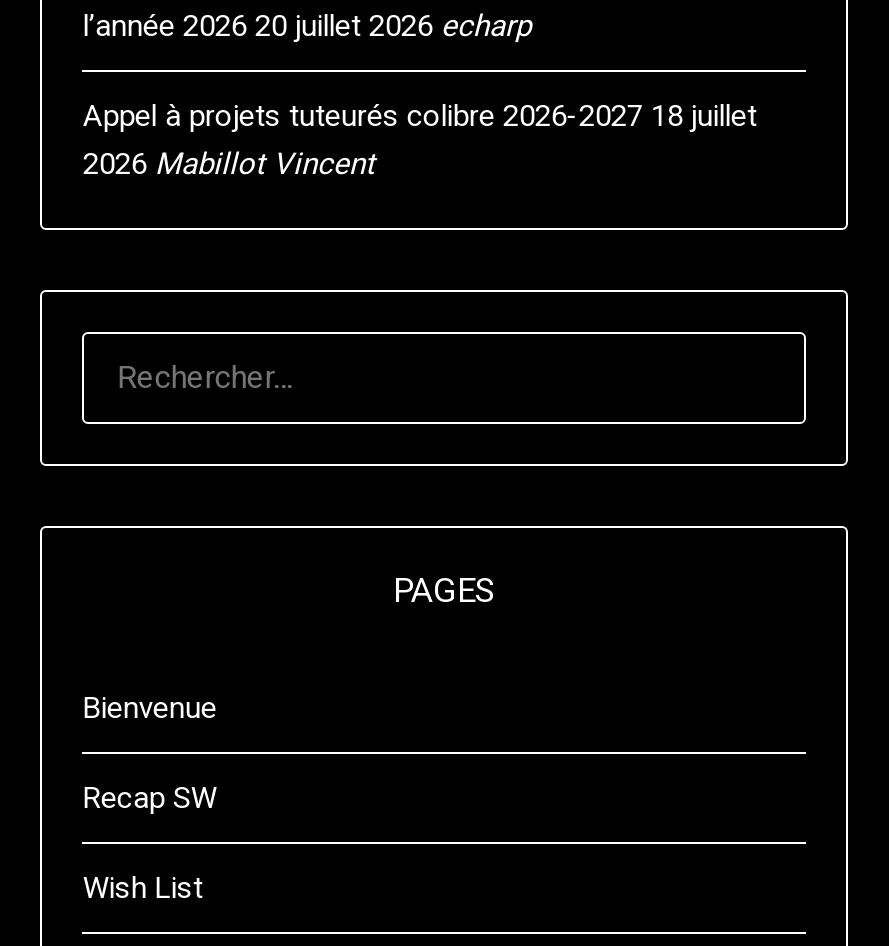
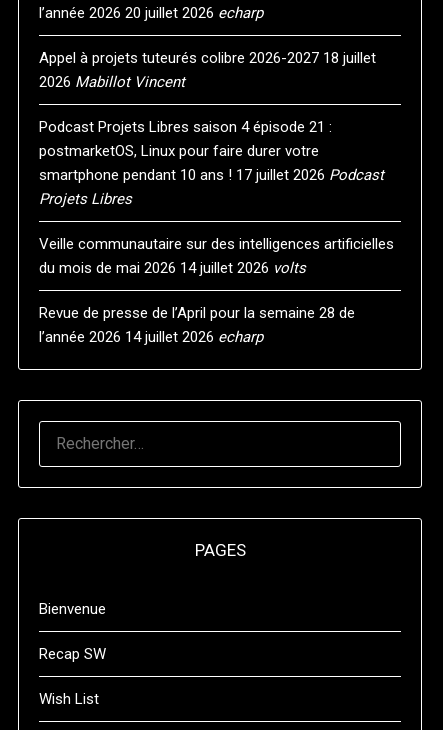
none -> [39,118,394,346] Podcast Projets Libres saison 4 épisode 21 : | postmarketOS, Linux pour faire durer votre | smartphone pendant 10 ans ! 17 juillet 2026 Podcast | Projets Libres | Veille communautaire sur des intelligences artificielles | du mois de mai 2026 14 juillet 2026 volts | Revue de presse de l’April pour la semaine 28 de | l’année 2026 14 juillet 2026 echarp

